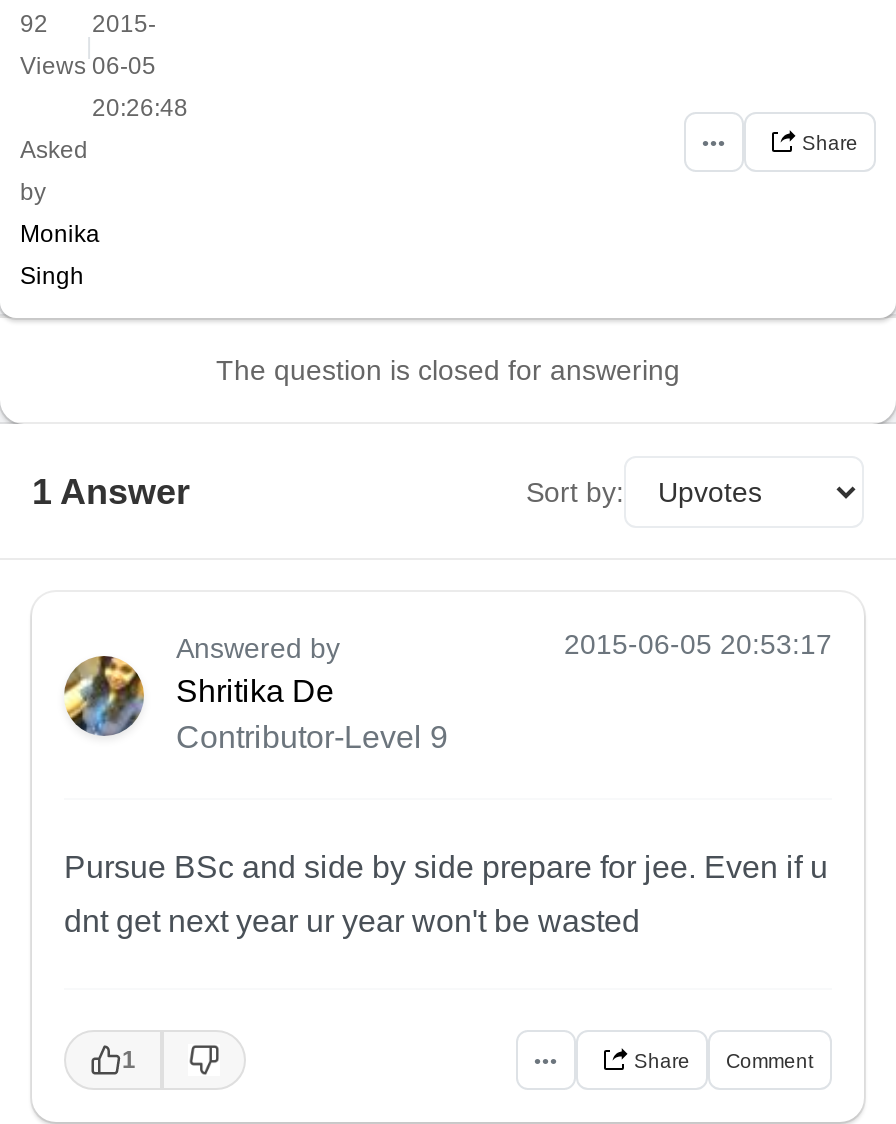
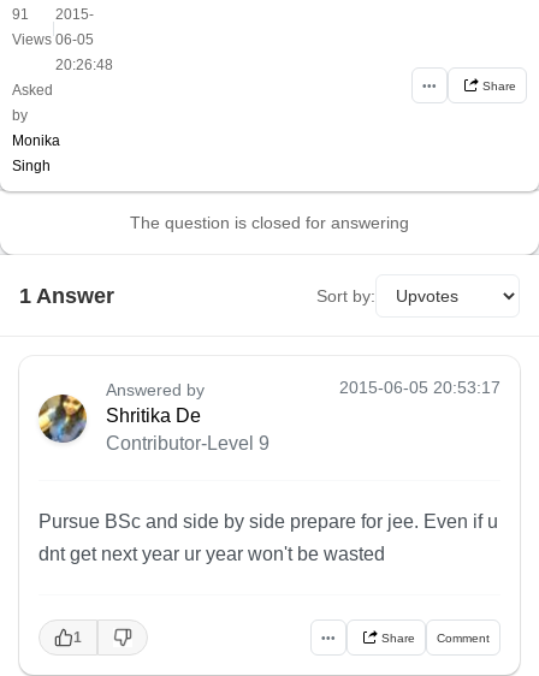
[20,10,156,38] 92 2015- -> [12,6,94,23] 91 2015-

